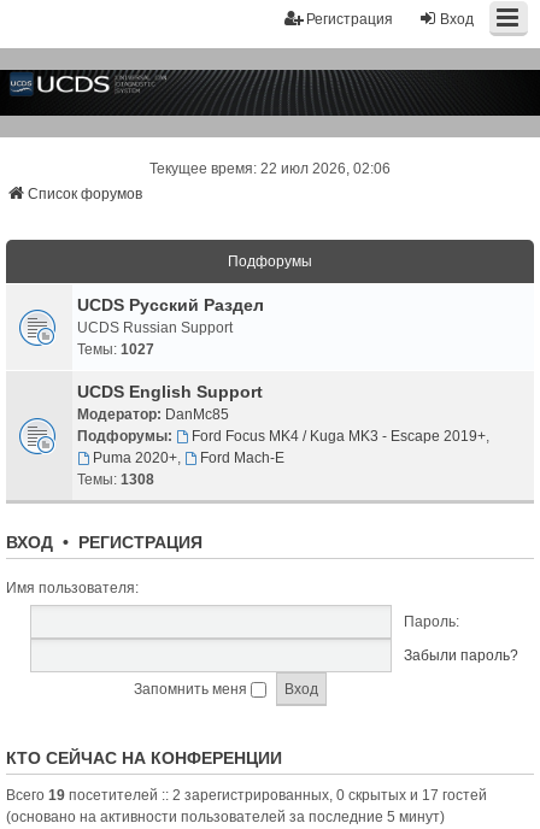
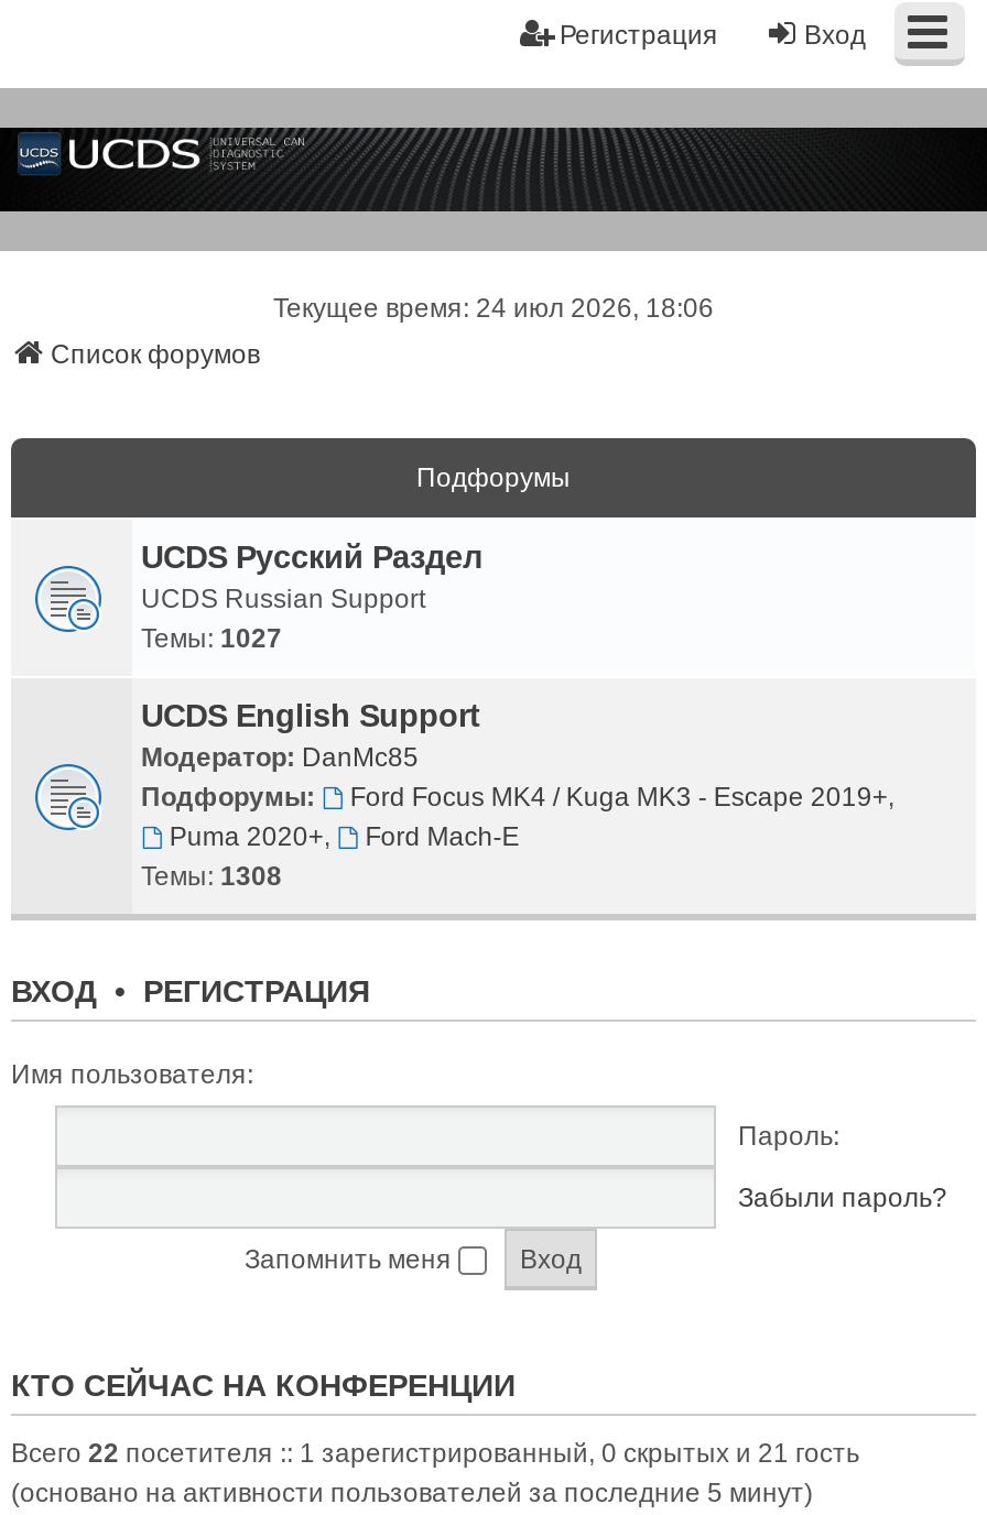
[149,160,391,177] Текущее время: 22 июл 2026, 02:06 -> [273,293,714,324] Текущее время: 24 июл 2026, 18:06
[6,787,487,804] Всего 19 посетителей :: 2 зарегистрированных, 0 скрытых и 17 гостей -> [11,1438,859,1469] Всего 22 посетителя :: 1 зарегистрированный, 0 скрытых и 21 гость

